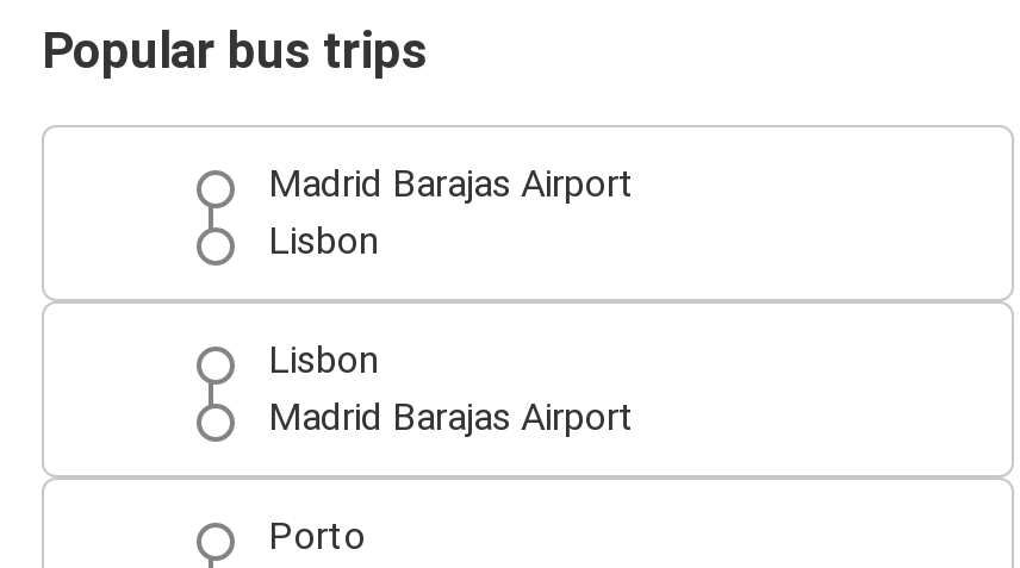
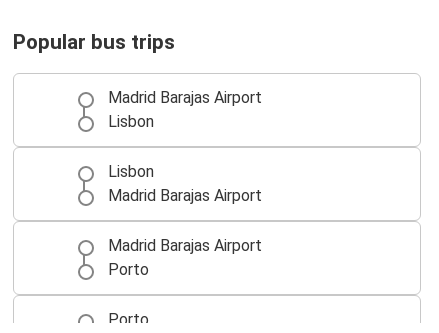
none -> [108,236,262,279] Madrid Barajas Airport | Porto

